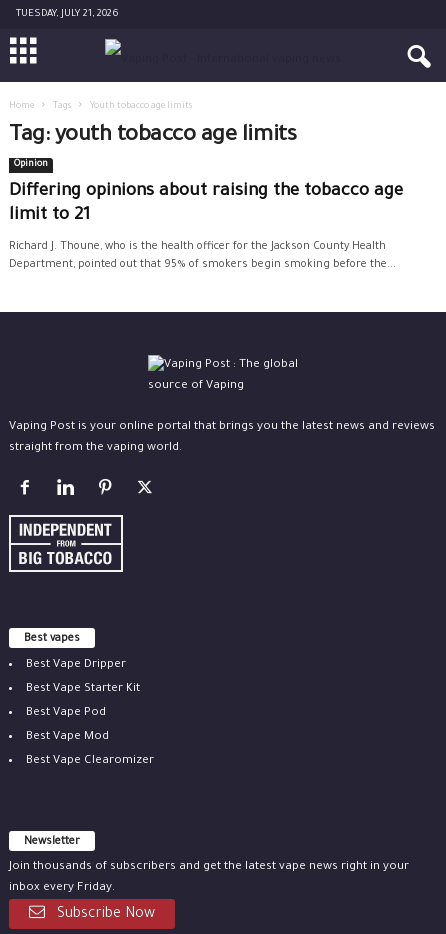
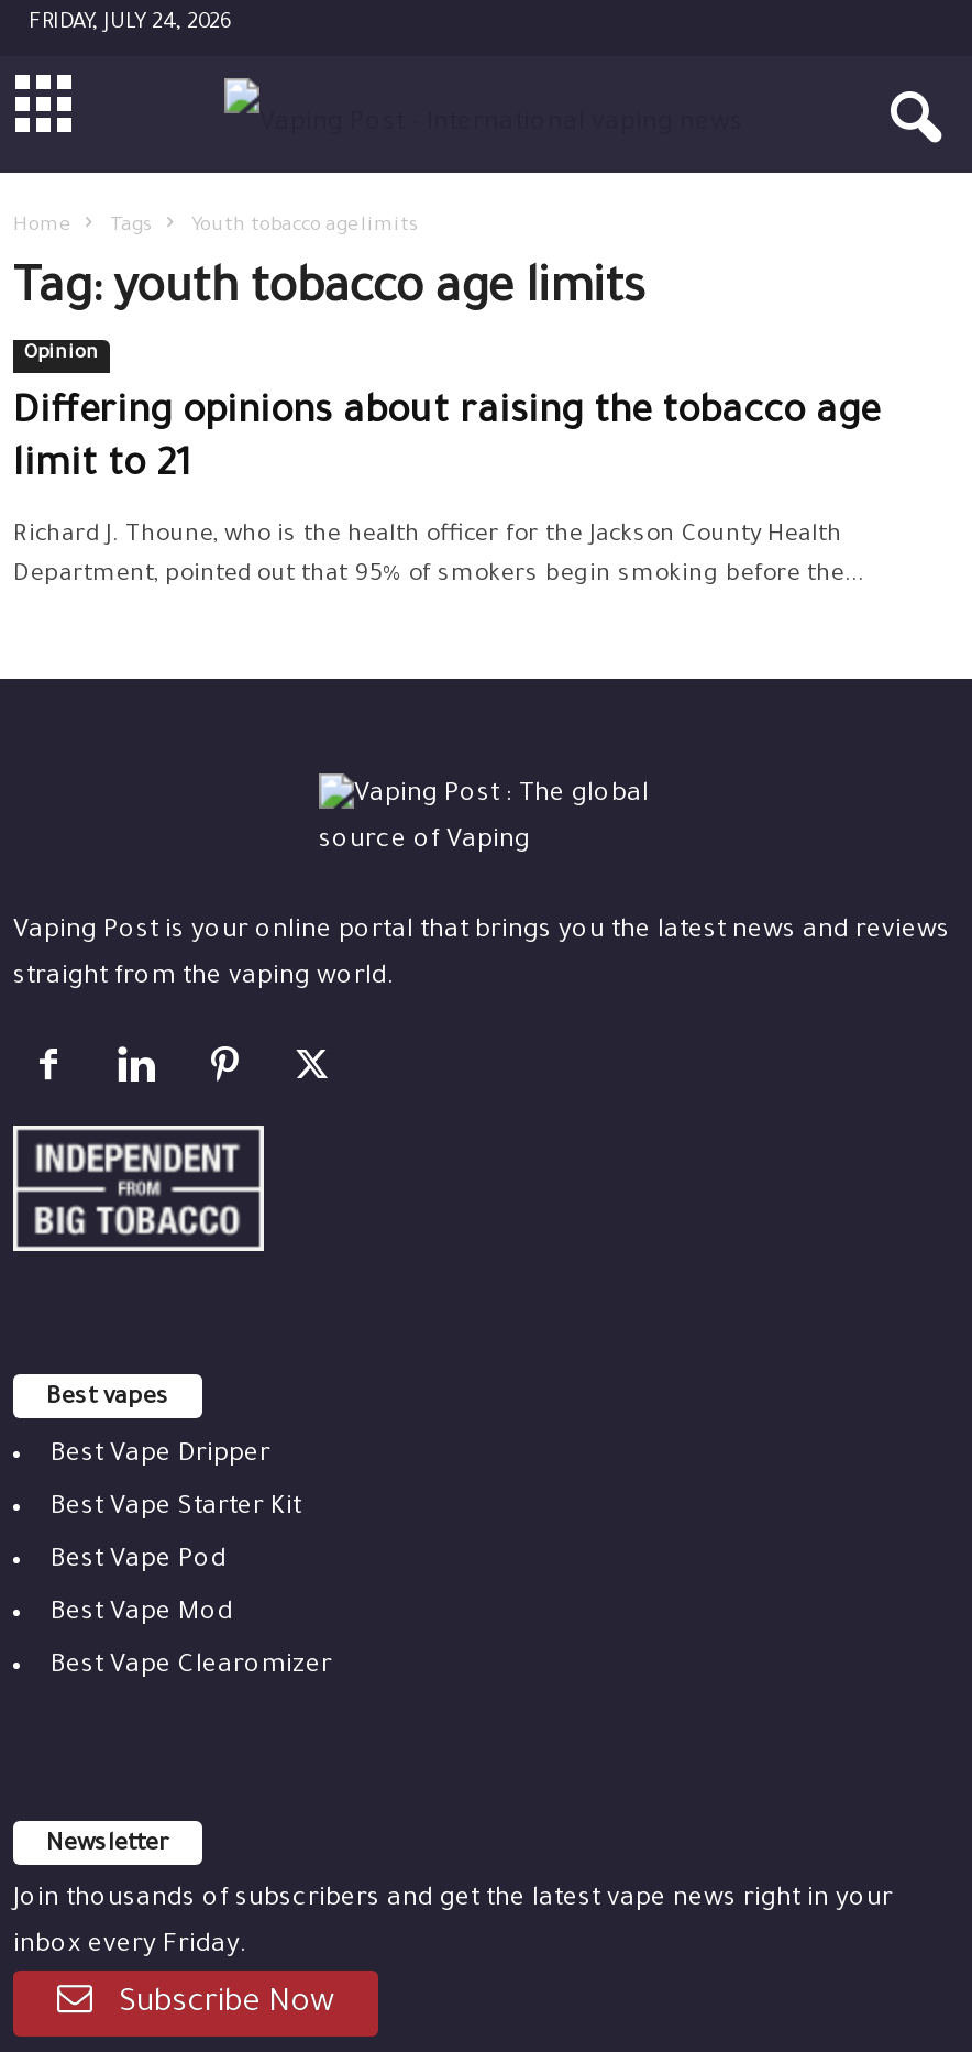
[16,9,119,20] TUESDAY, JULY 21, 2026 -> [29,12,235,36] FRIDAY, JULY 24, 2026

